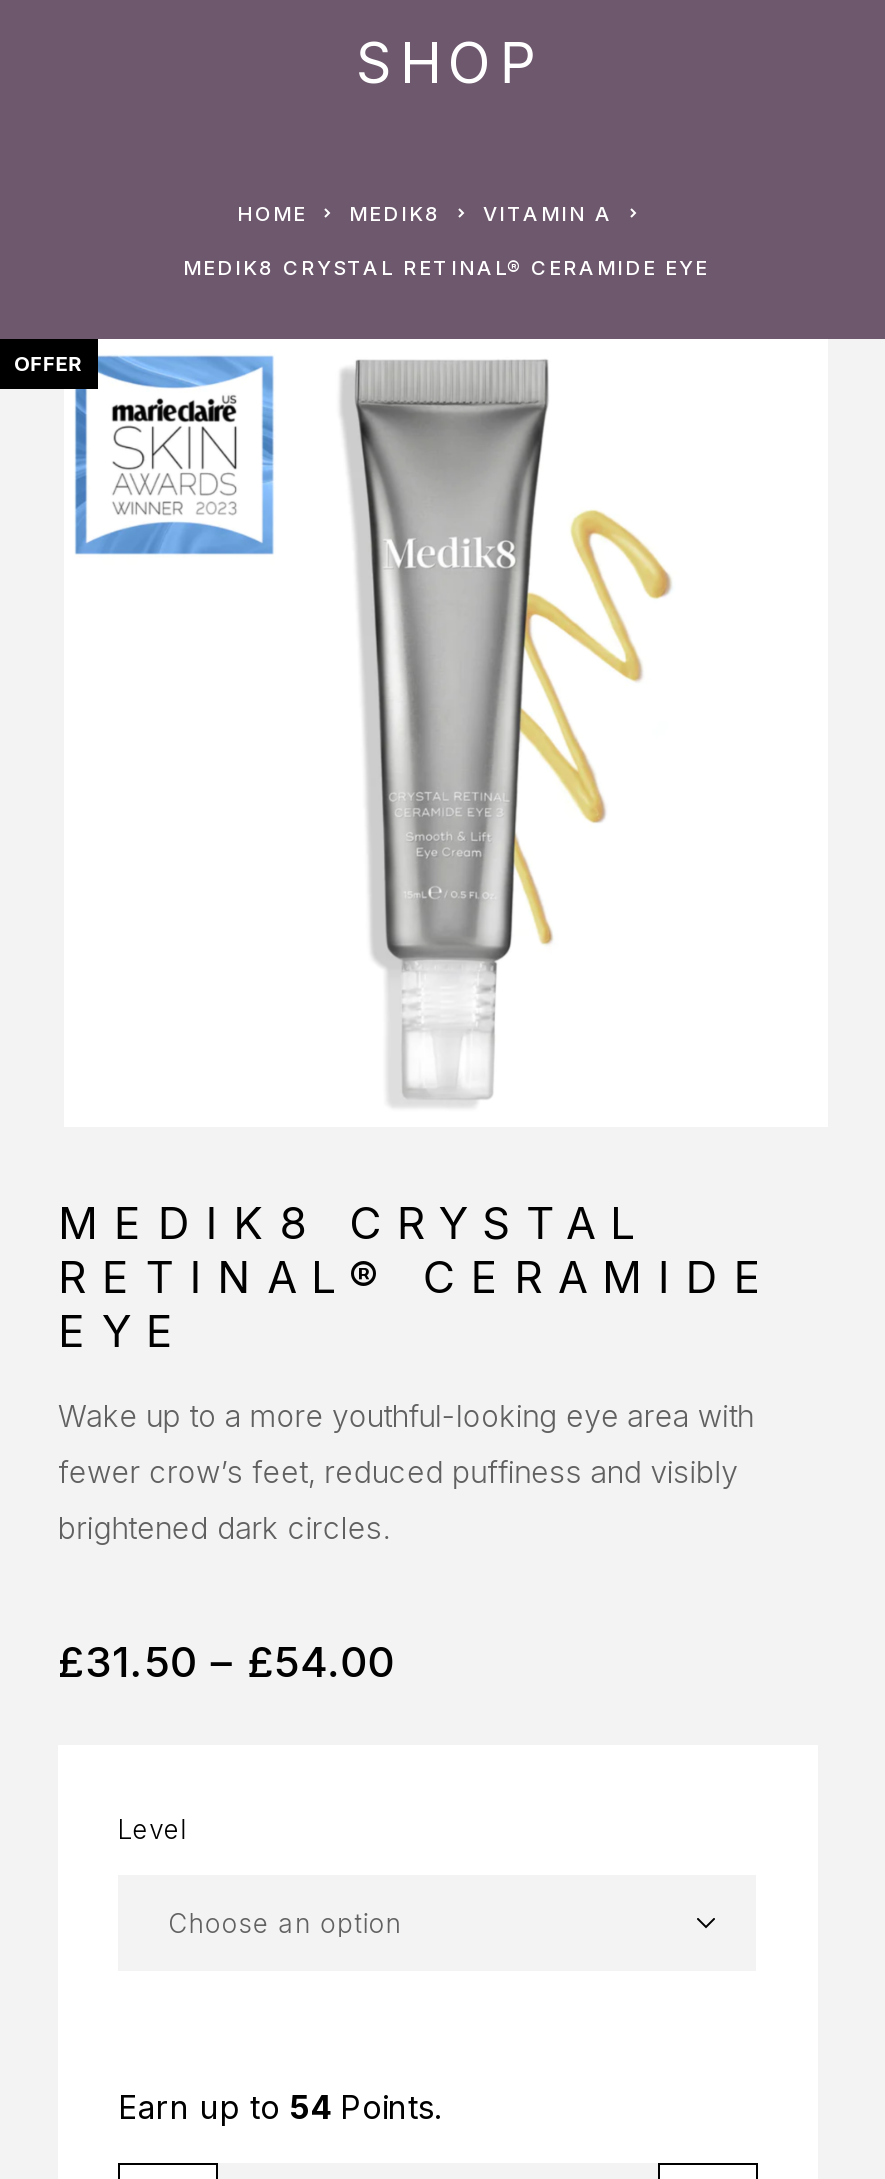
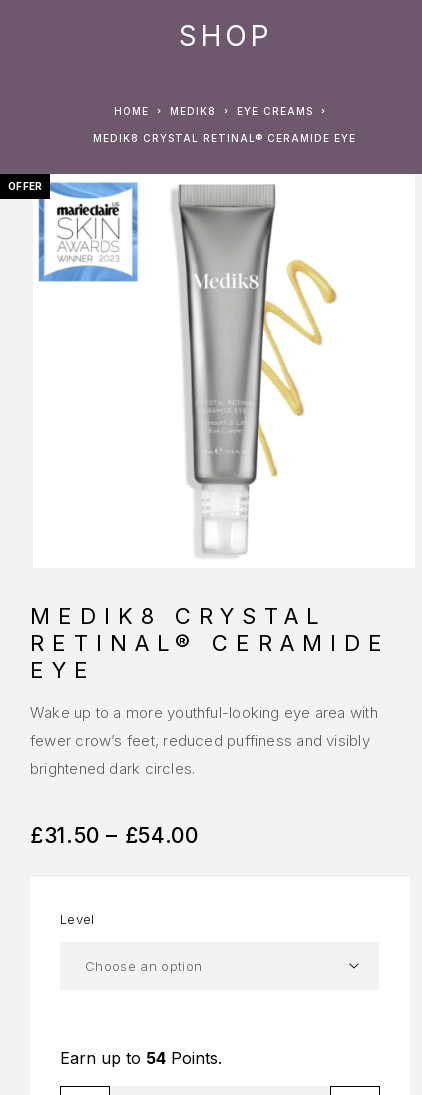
[499,201,613,225] VITAMIN A -> [244,105,313,117] EYE CREAMS

